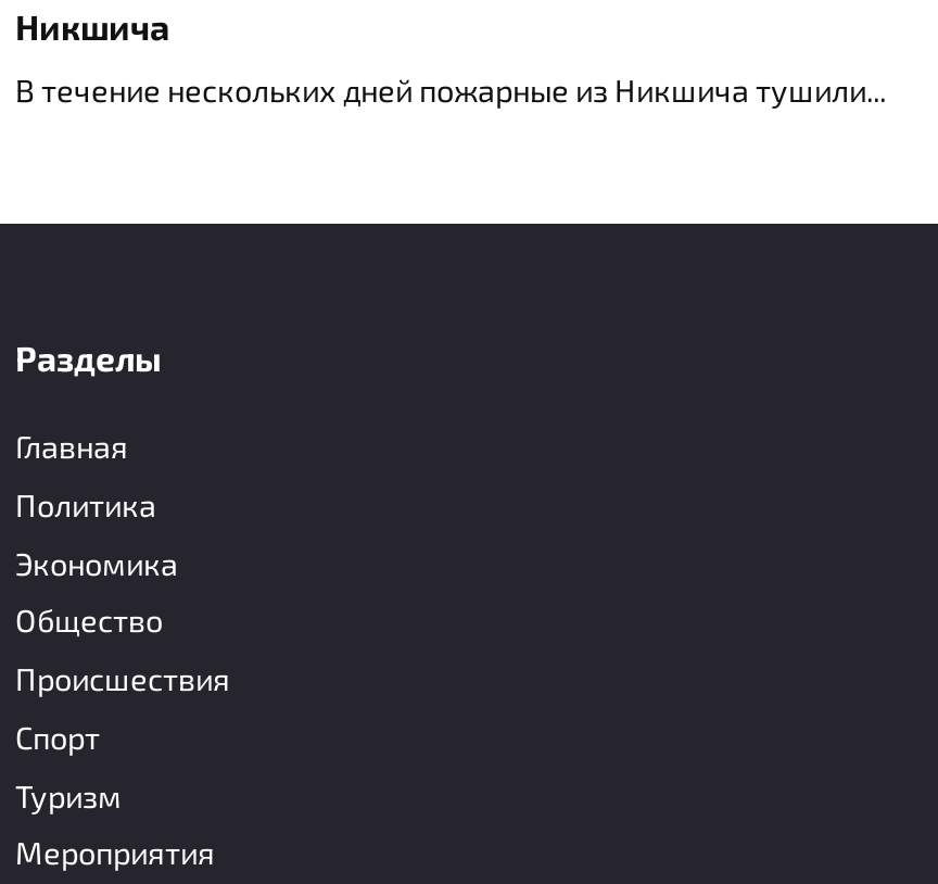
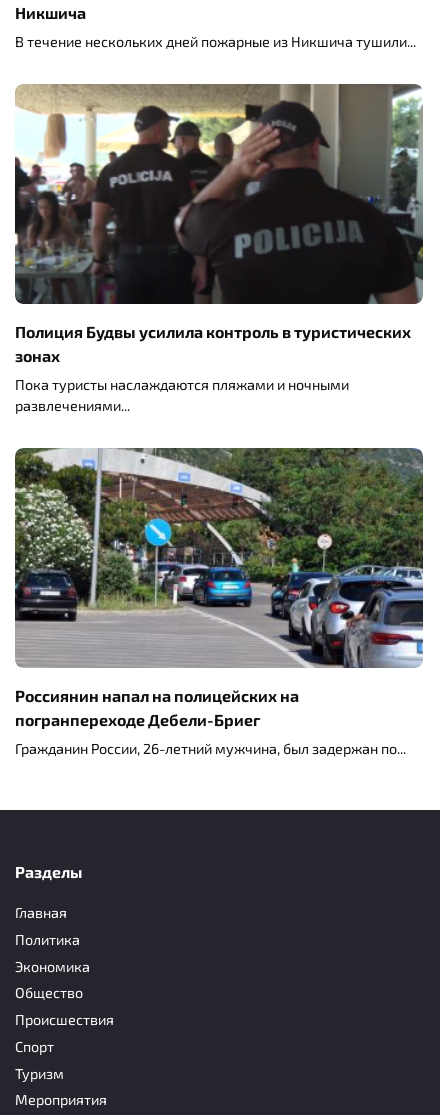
none -> [14,83,424,414] [image] | Полиция Будвы усилила контроль в туристических | зонах | Пока туристы наслаждаются пляжами и ночными | развлечениями
none -> [14,447,424,757] [image] | Россиянин напал на полицейских на | погранпереходе Дебели-Бриег | Гражданин России, 26-летний мужчина, был задержан по

